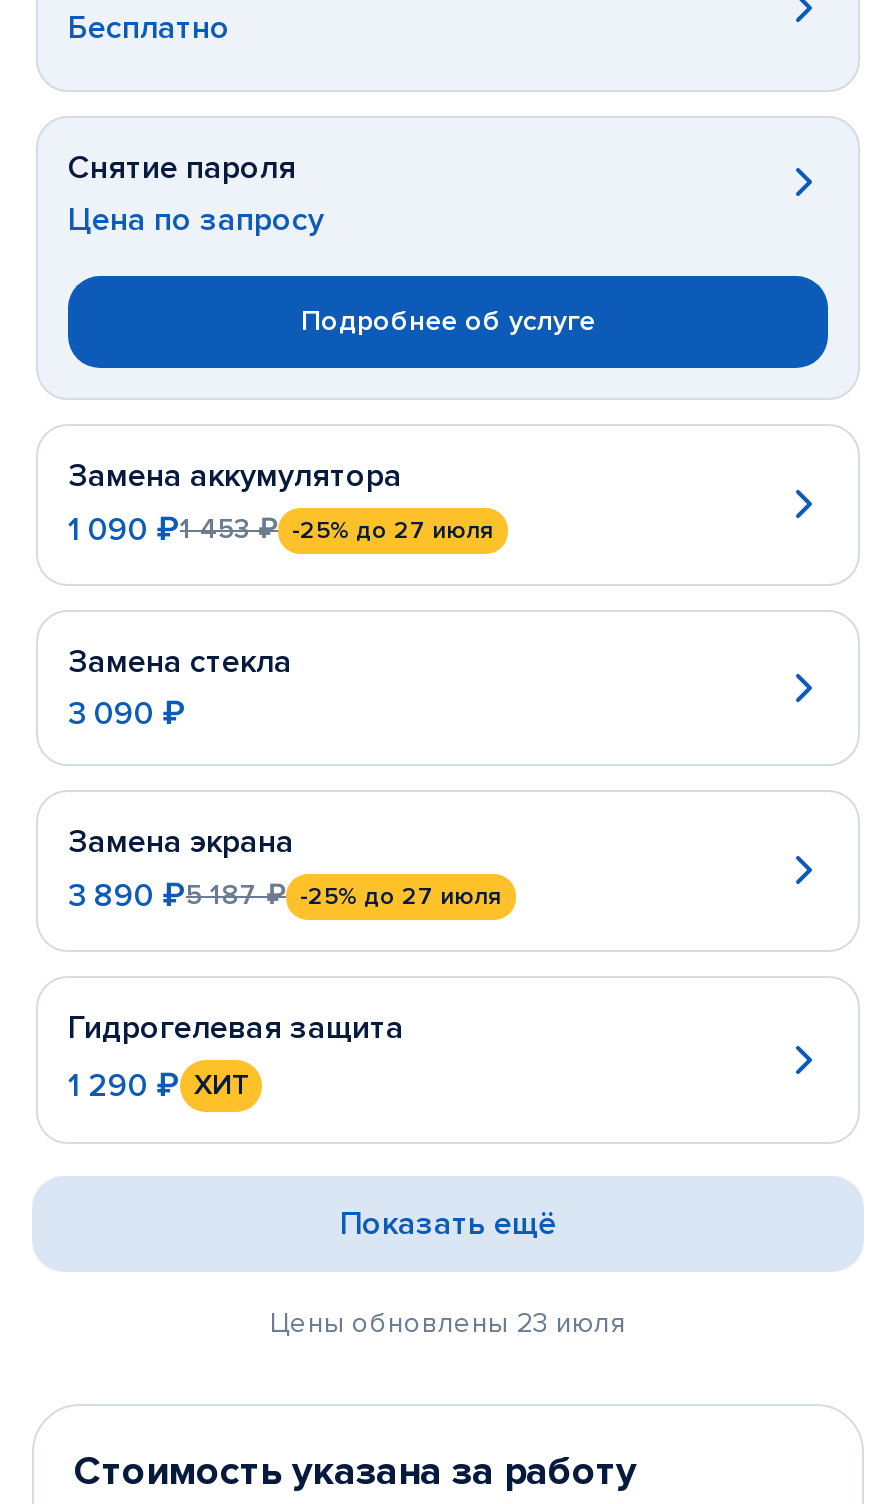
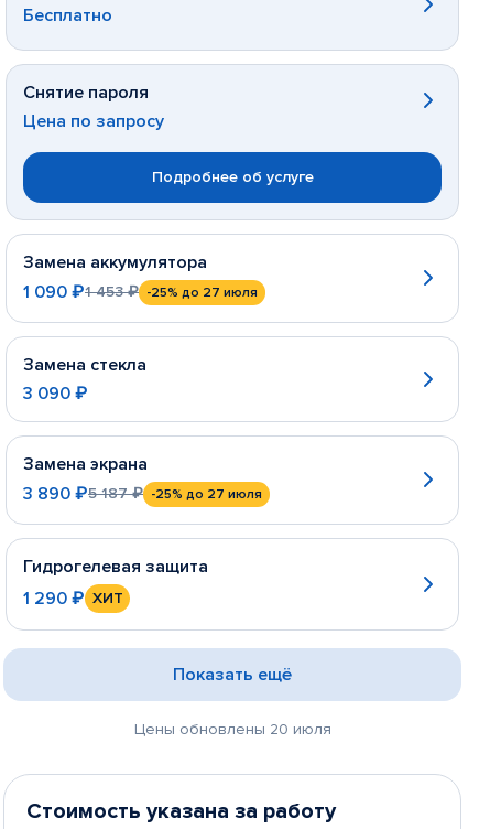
[270,1306,626,1340] Цены обновлены 23 июля -> [134,720,331,738] Цены обновлены 20 июля

